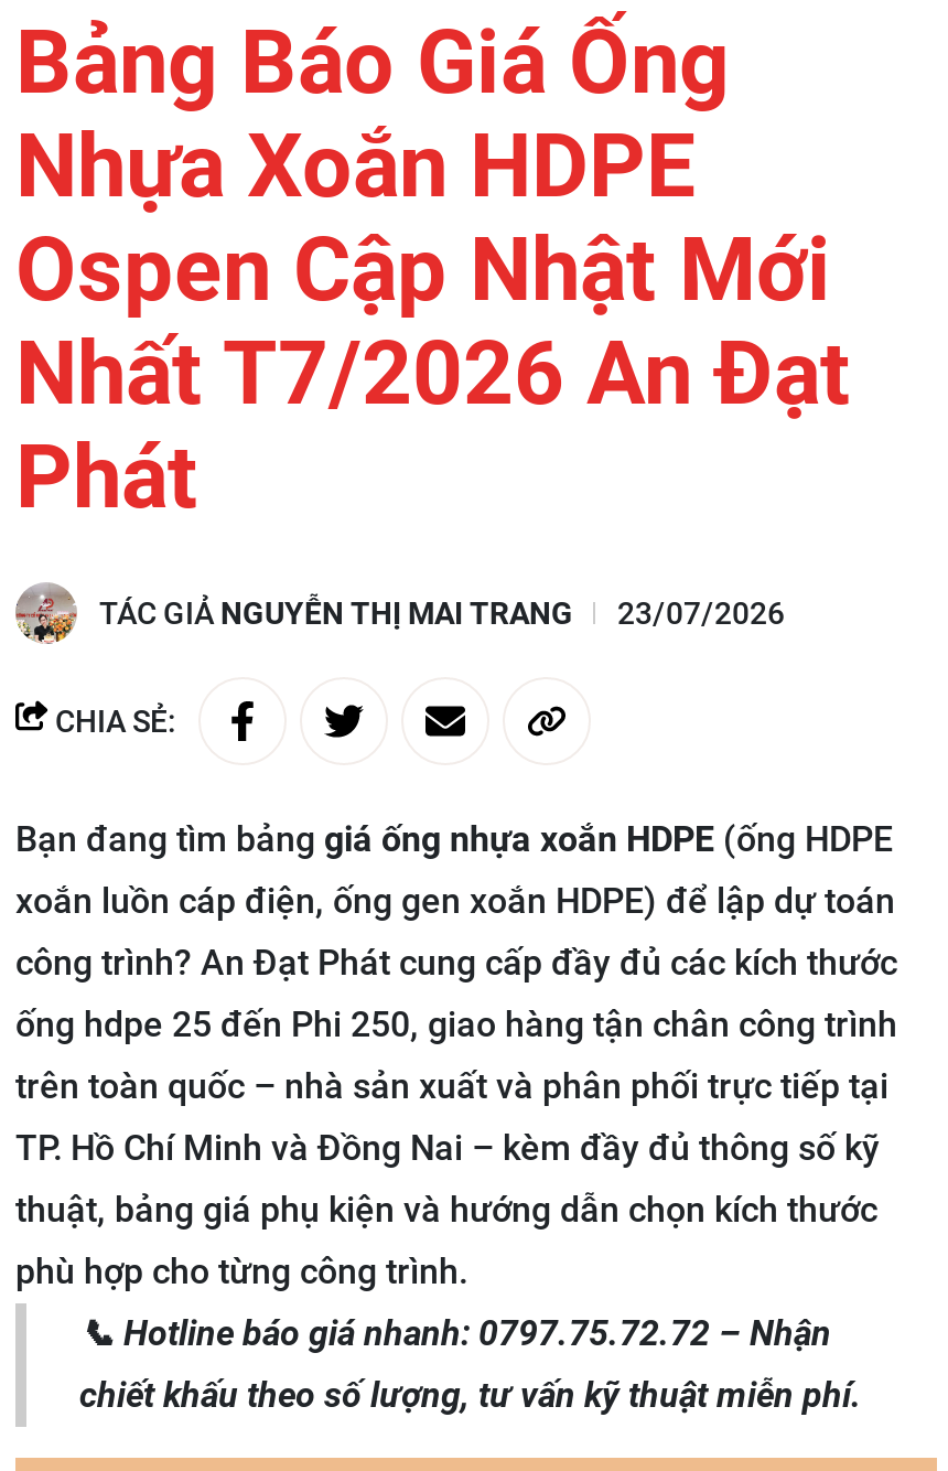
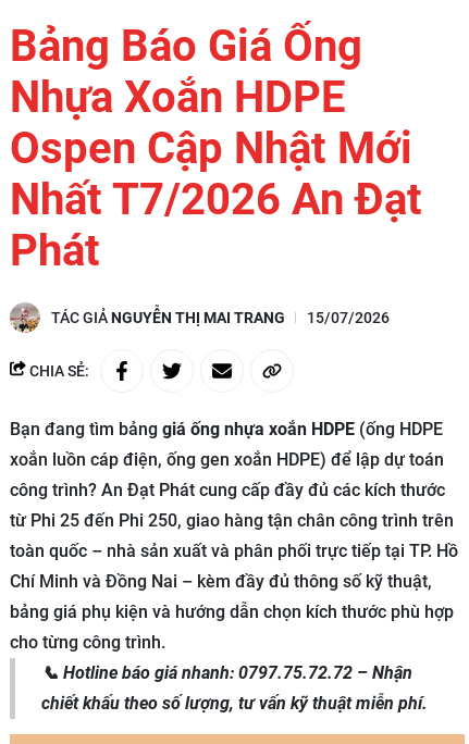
[99,595,785,630] TÁC GIẢ NGUYỄN THỊ MAI TRANG 23/07/2026 -> [51,309,390,326] TÁC GIẢ NGUYỄN THỊ MAI TRANG 15/07/2026
[15,1003,897,1045] ống hdpe 25 đến Phi 250, giao hàng tận chân công trình -> [10,510,454,530] từ Phi 25 đến Phi 250, giao hàng tận chân công trình trên
[15,1065,888,1106] trên toàn quốc – nhà sản xuất và phân phối trực tiếp tại -> [10,540,458,561] toàn quốc – nhà sản xuất và phân phối trực tiếp tại TP. Hồ
[15,1126,880,1168] TP. Hồ Chí Minh và Đồng Nai – kèm đầy đủ thông số kỹ -> [10,571,432,591] Chí Minh và Đồng Nai – kèm đầy đủ thông số kỹ thuật,
[15,1188,877,1230] thuật, bảng giá phụ kiện và hướng dẫn chọn kích thước -> [10,601,454,622] bảng giá phụ kiện và hướng dẫn chọn kích thước phù hợp
[15,1250,467,1292] phù hợp cho từng công trình. -> [10,632,165,652] cho từng công trình.

